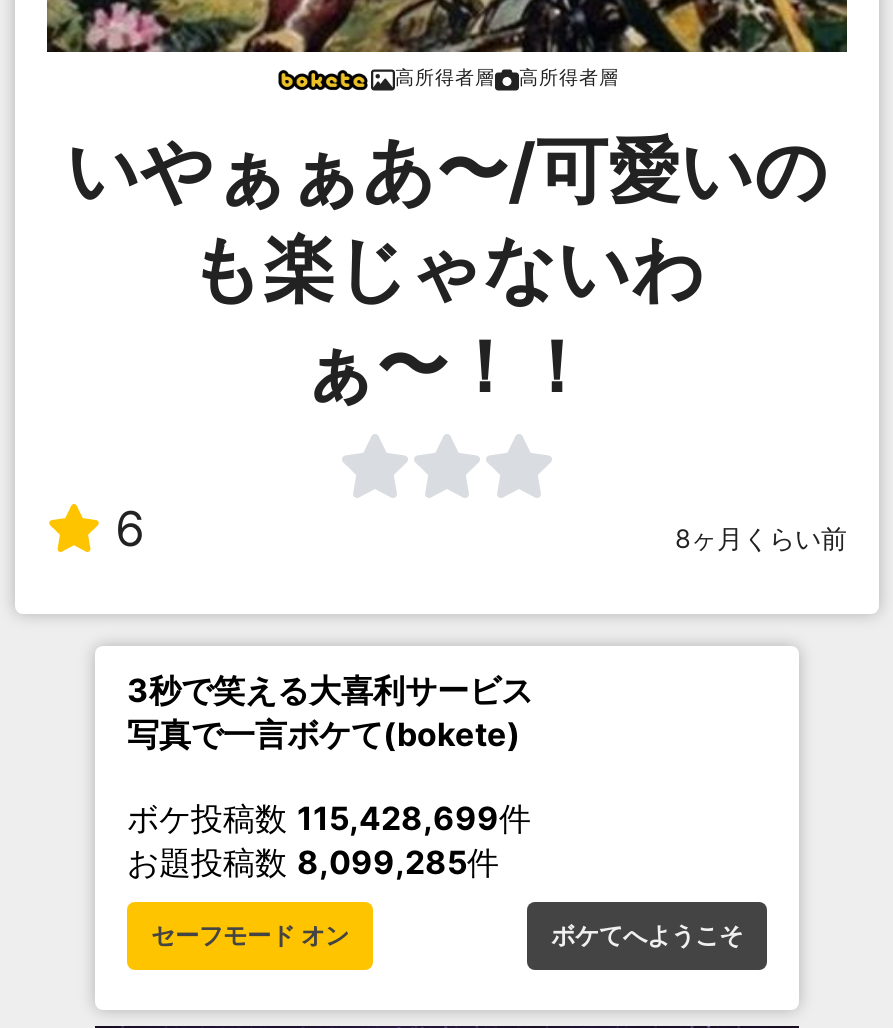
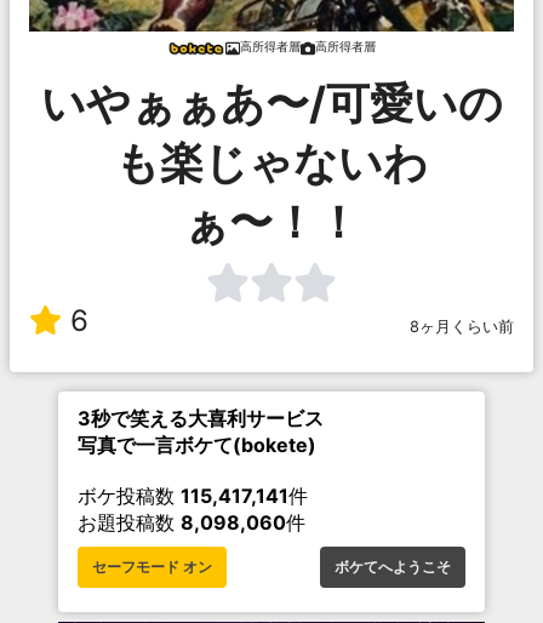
[127,799,531,839] ボケ投稿数115,428,699件 -> [78,484,308,508] ボケ投稿数115,417,141件
[127,843,499,883] お題投稿数8,099,285件 -> [78,511,305,535] お題投稿数8,098,060件

